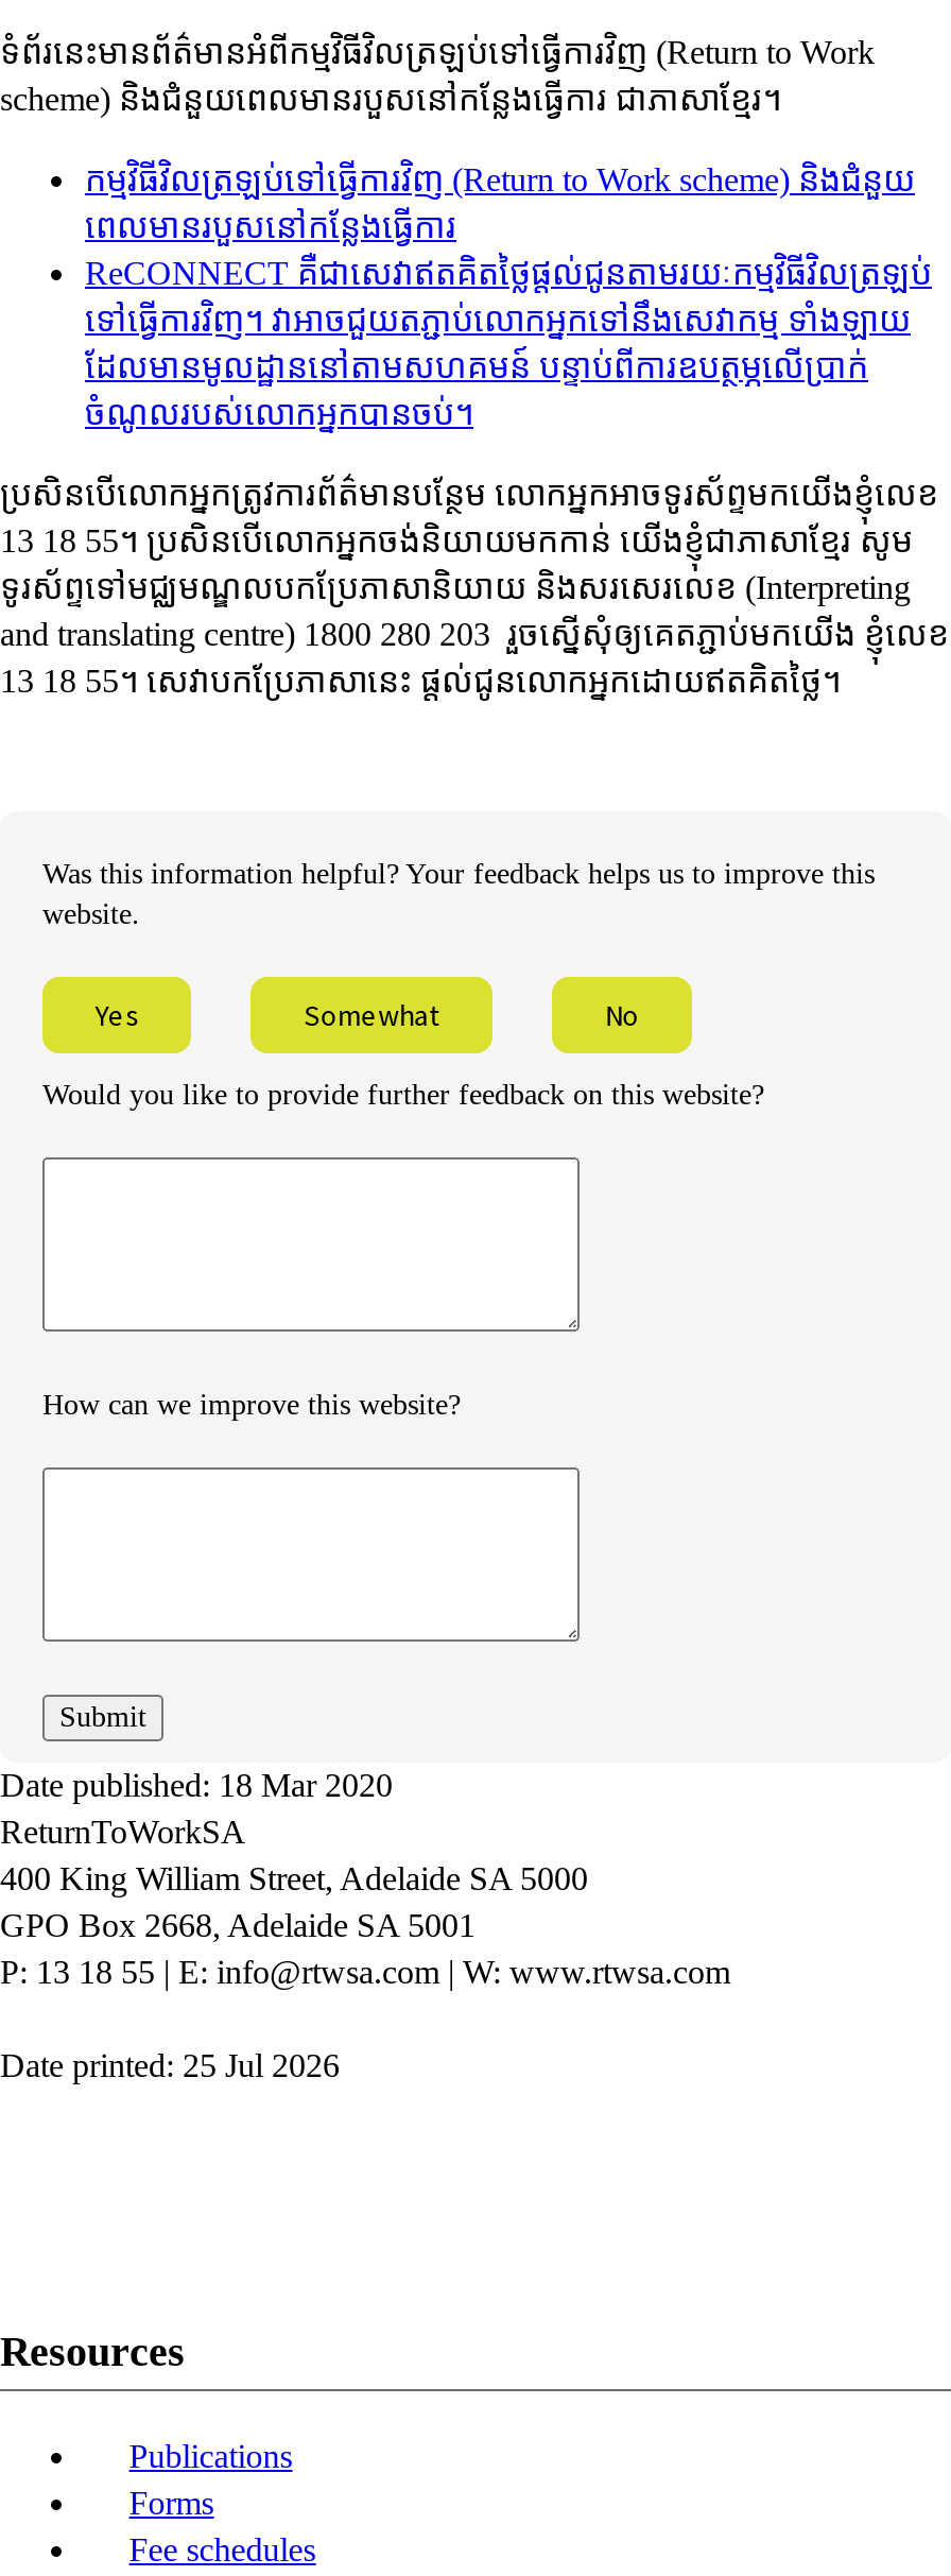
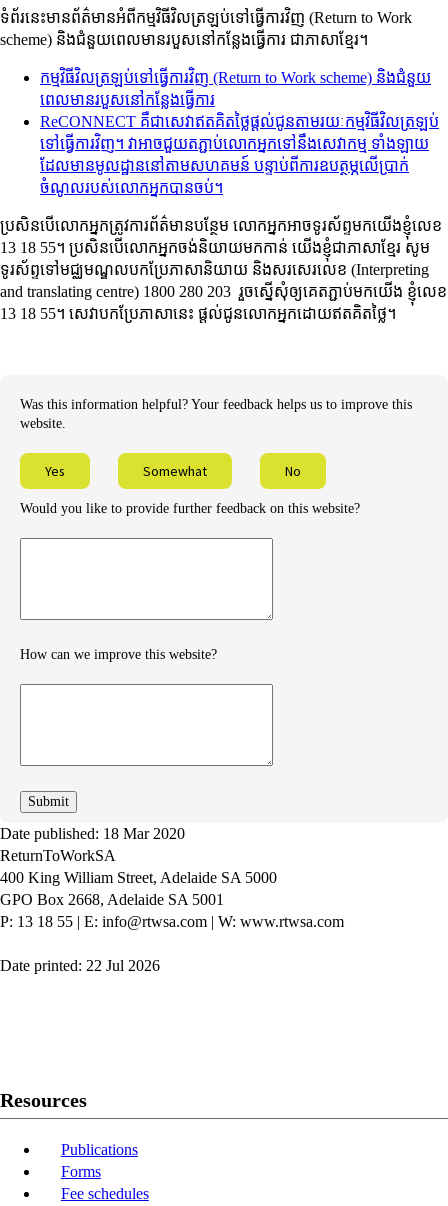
[0,2047,340,2083] Date printed: 25 Jul 2026 -> [0,957,160,974] Date printed: 22 Jul 2026

